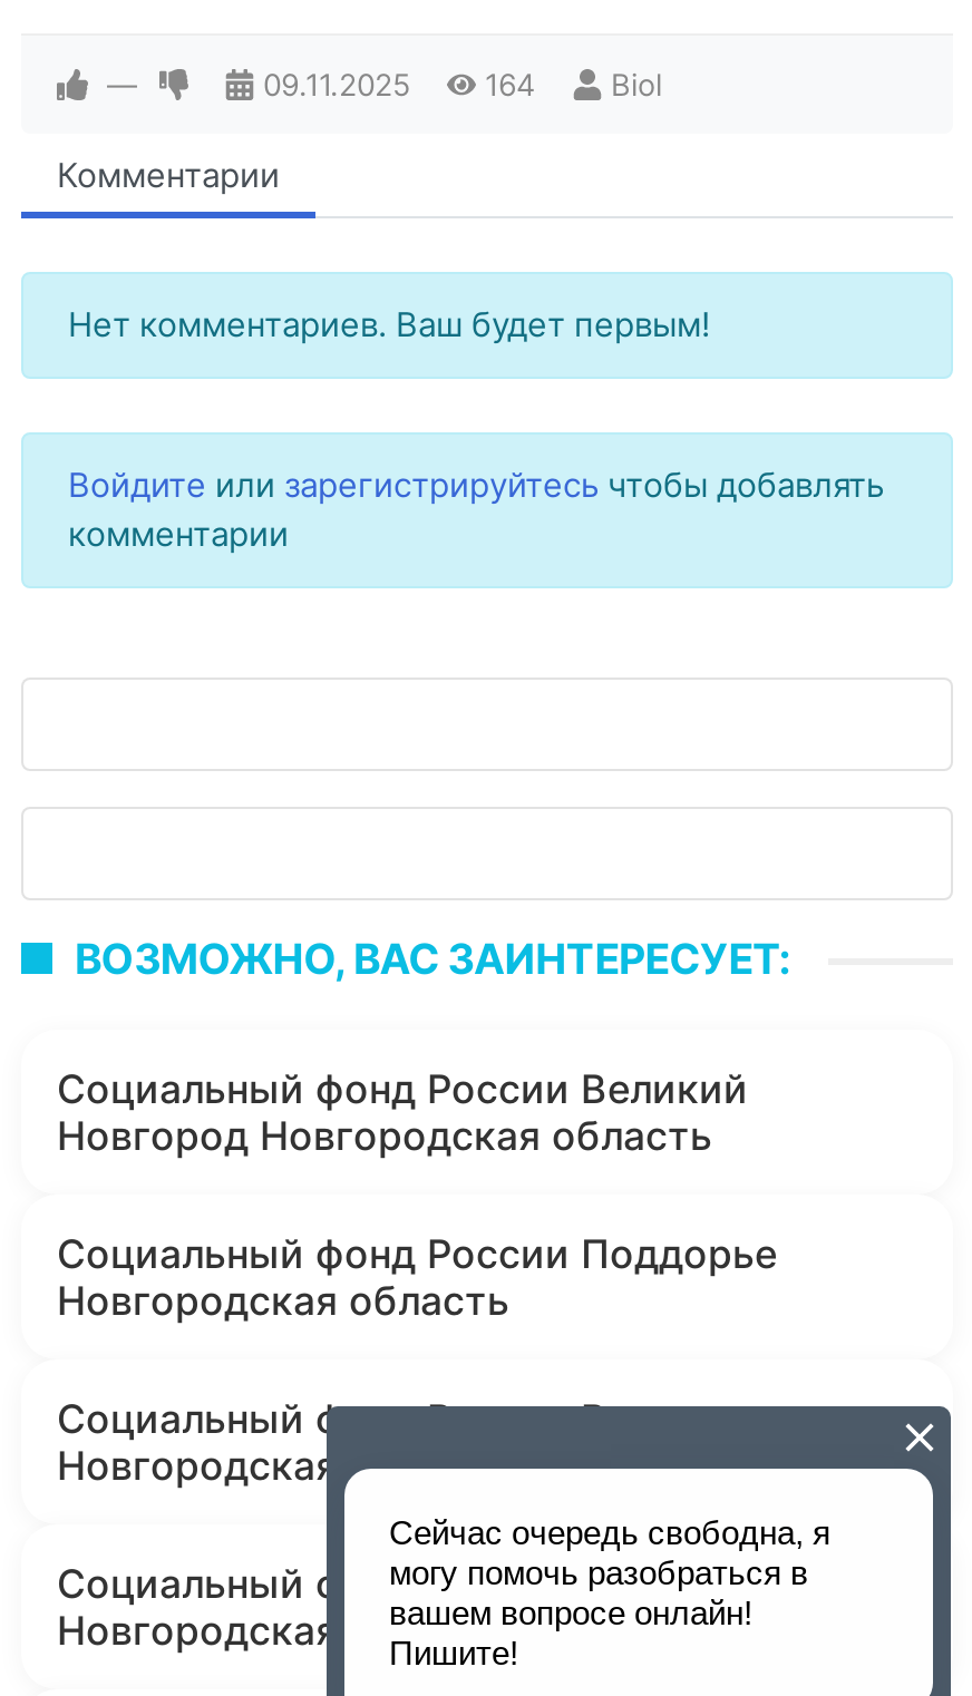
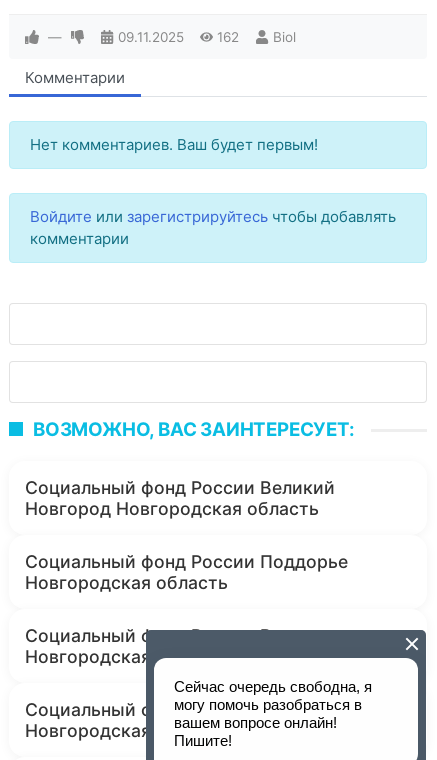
[263,67,536,103] 09.11.2025 164 -> [117,29,239,45] 09.11.2025 162

